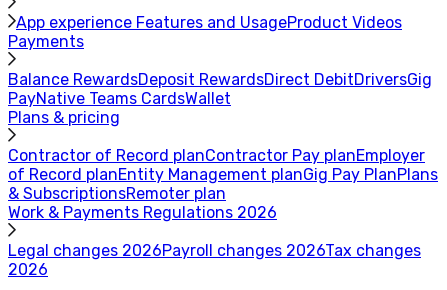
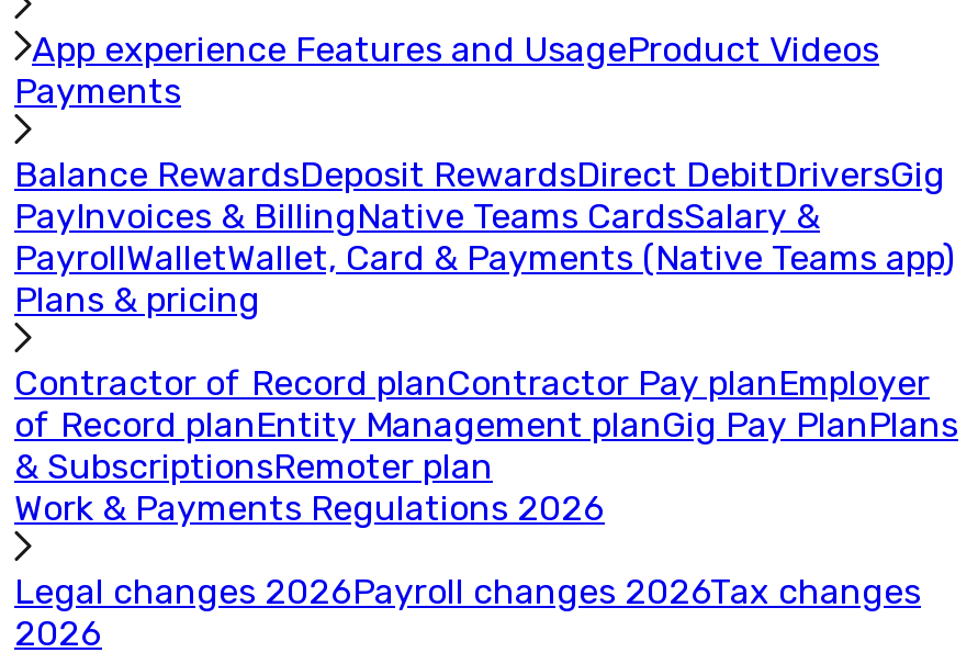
[8,89,231,108] PayNative Teams CardsWallet -> [14,195,954,279] PayInvoices & BillingNative Teams CardsSalary & | PayrollWalletWallet, Card & Payments (Native Teams app)

